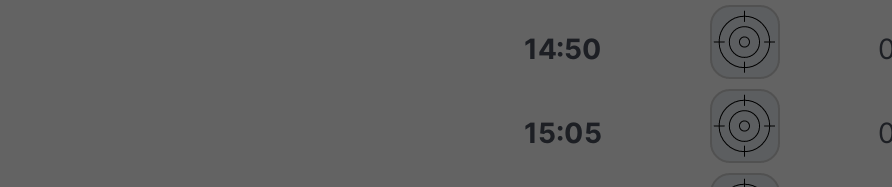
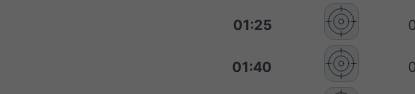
[524,30,602,64] 14:50 -> [232,15,271,32] 01:25
[524,114,602,148] 15:05 -> [232,57,272,74] 01:40

